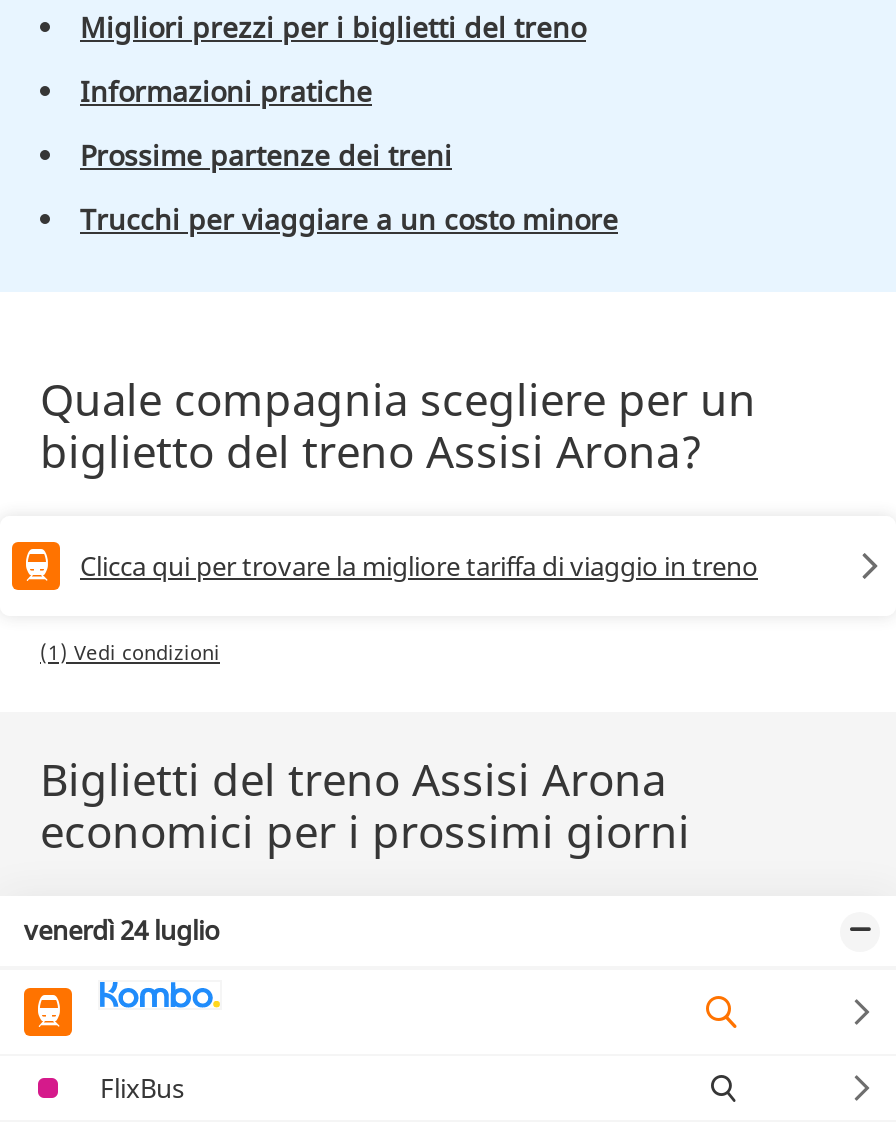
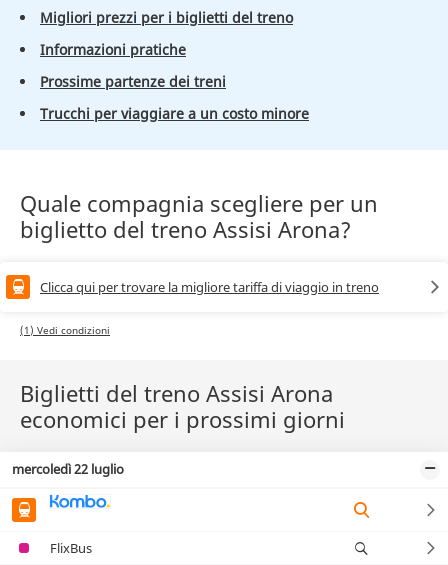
[24,912,220,948] venerdì 24 luglio -> [12,460,124,478] mercoledì 22 luglio

